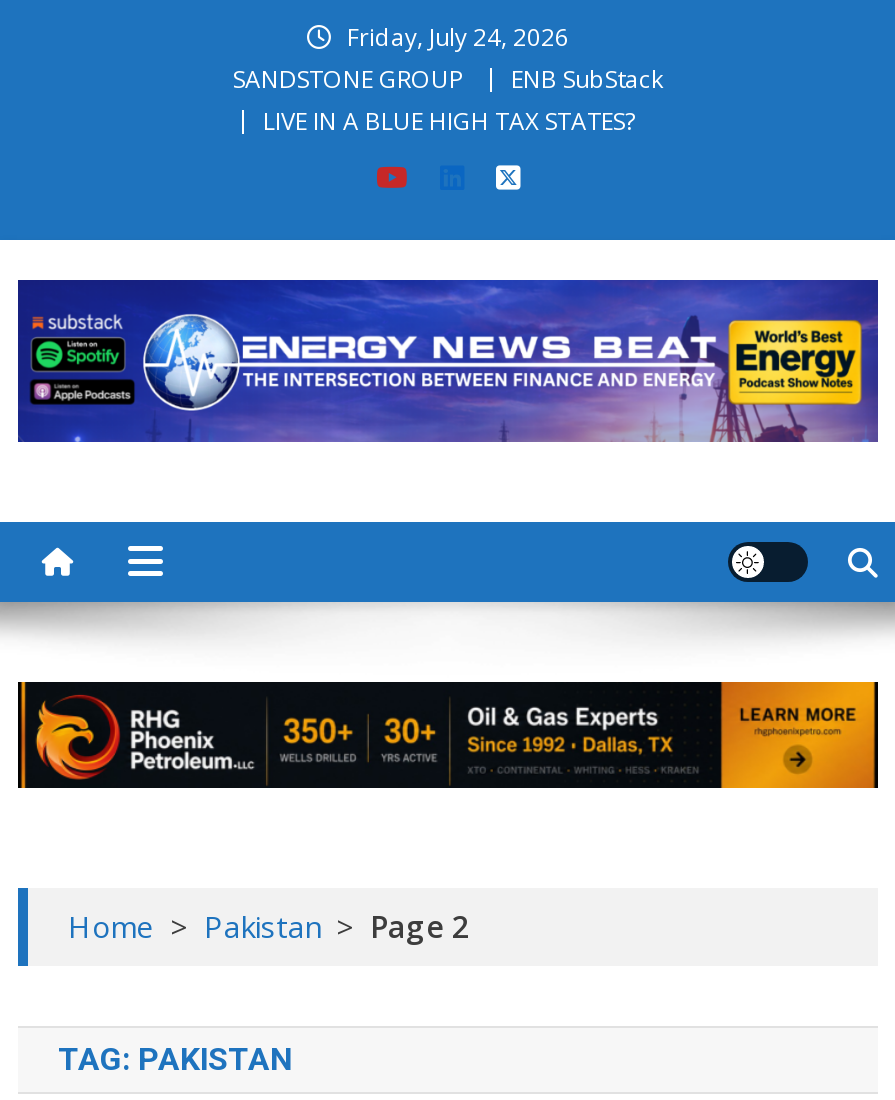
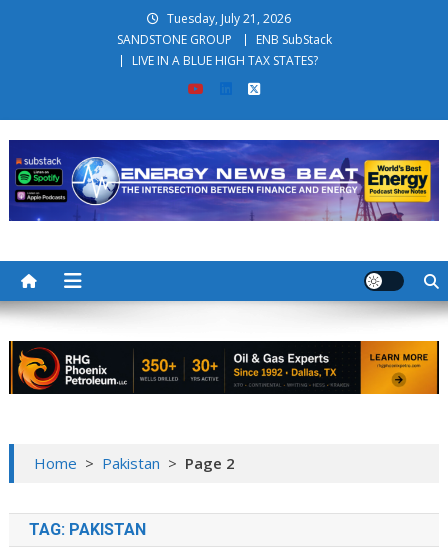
[347,20,569,54] Friday, July 24, 2026 -> [167,10,291,27] Tuesday, July 21, 2026

